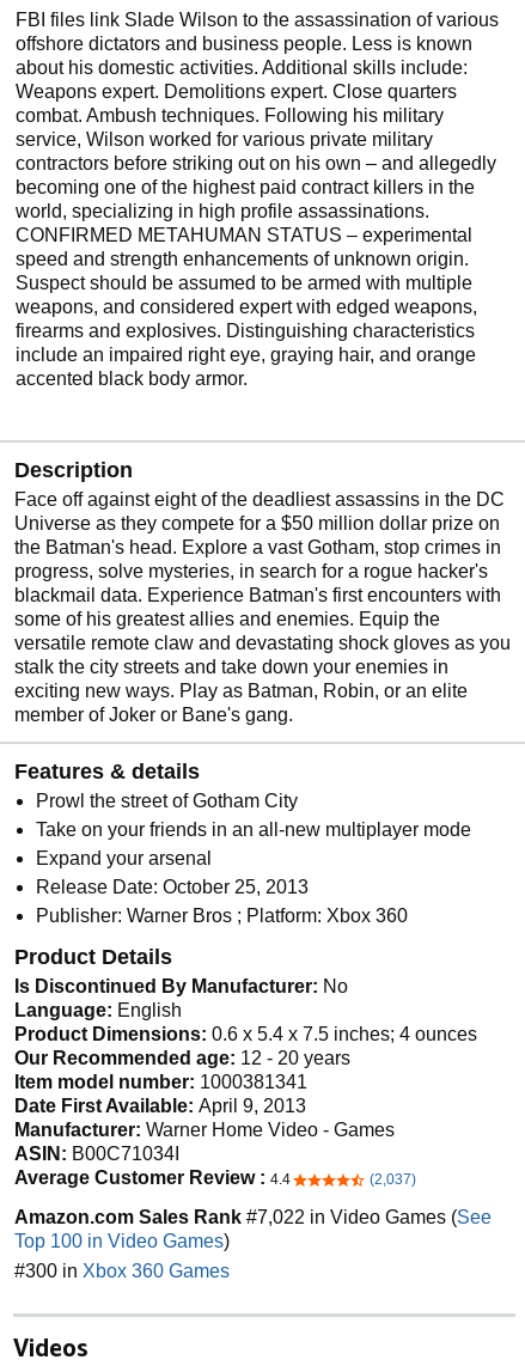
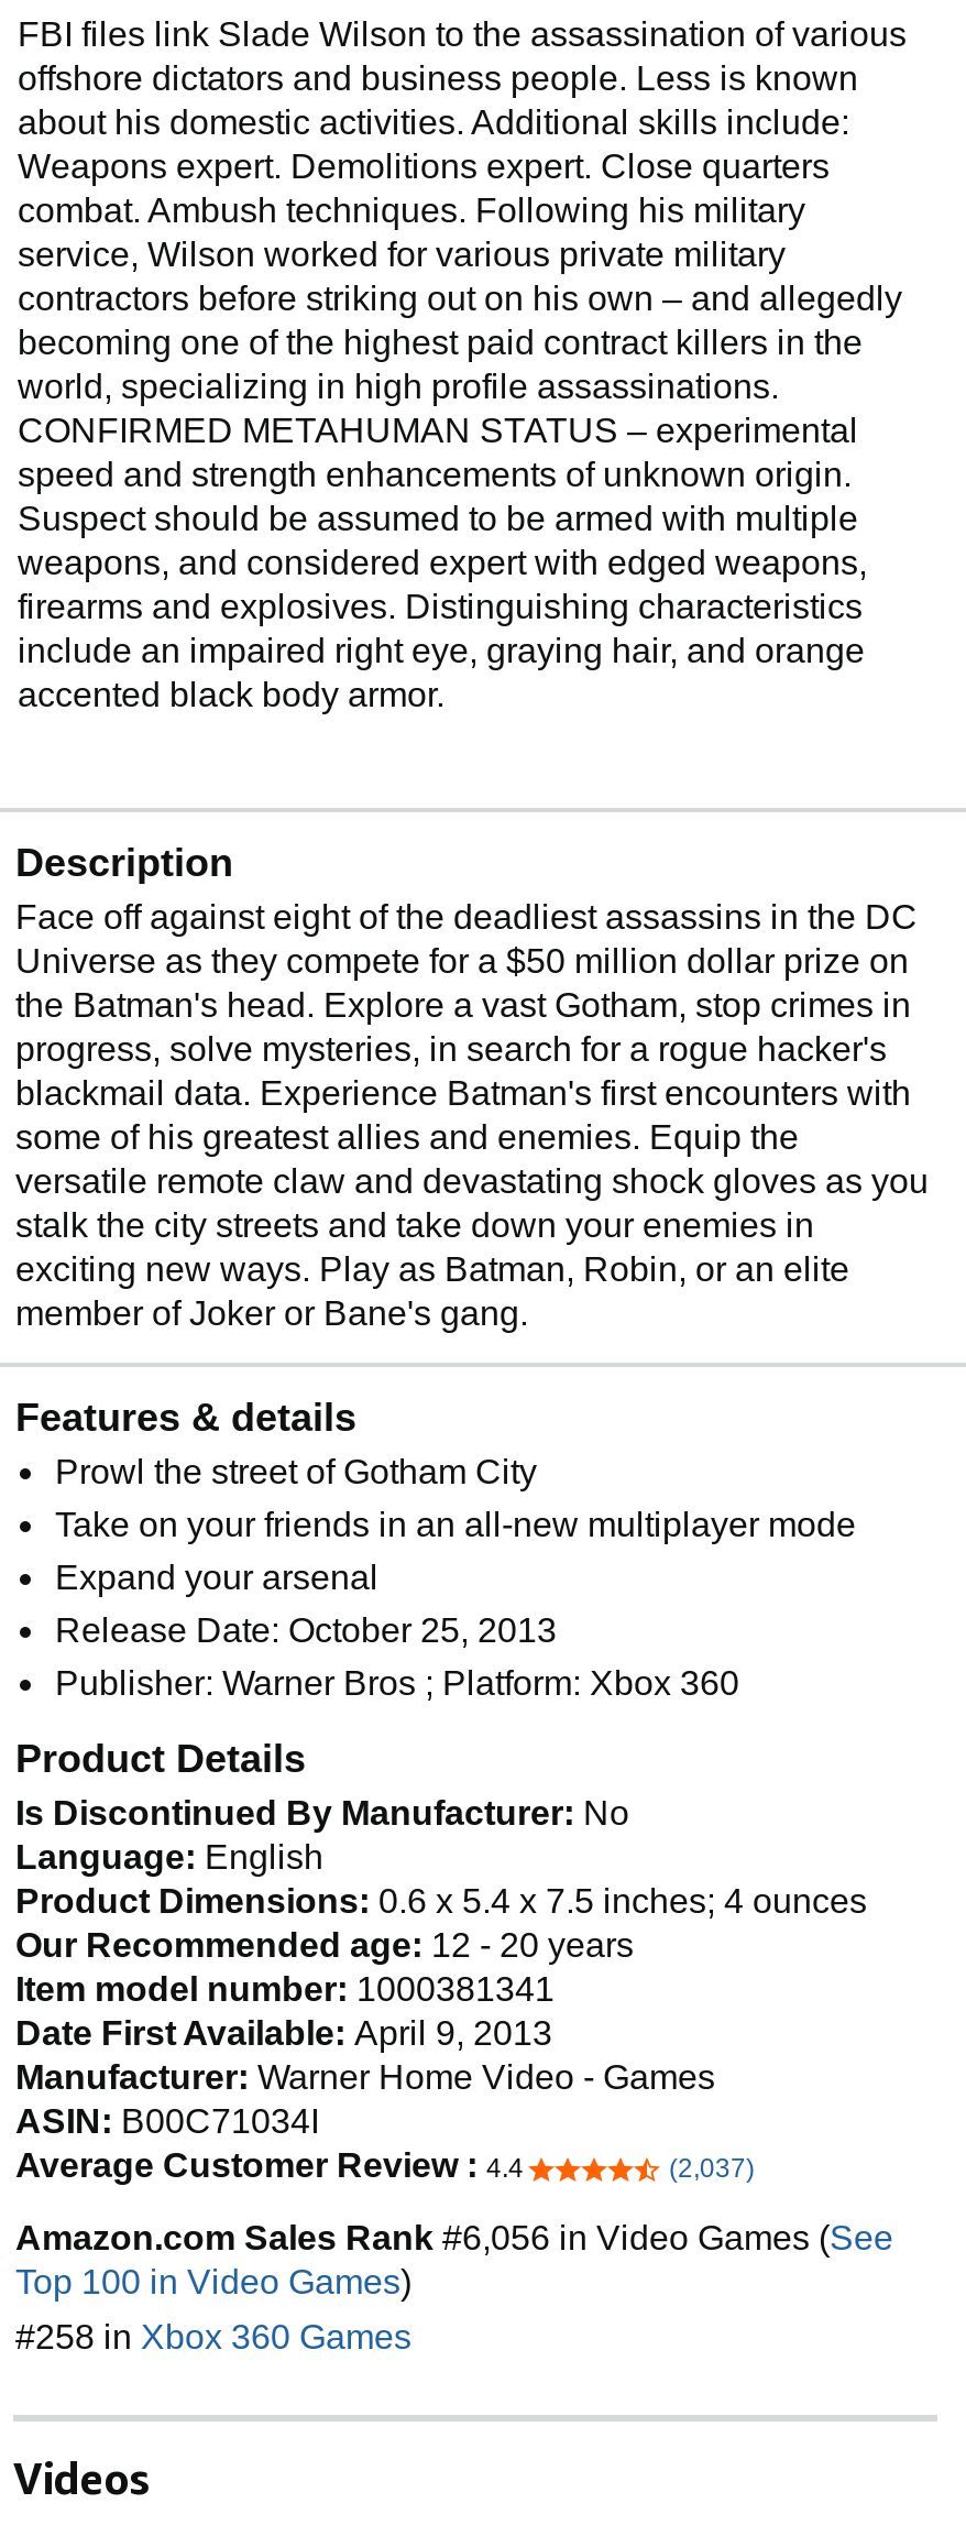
[14,1208,492,1228] Amazon.com Sales Rank #7,022 in Video Games (See -> [15,2220,893,2258] Amazon.com Sales Rank #6,056 in Video Games (See
[14,1261,230,1282] #300 in Xbox 360 Games -> [15,2319,411,2357] #258 in Xbox 360 Games

